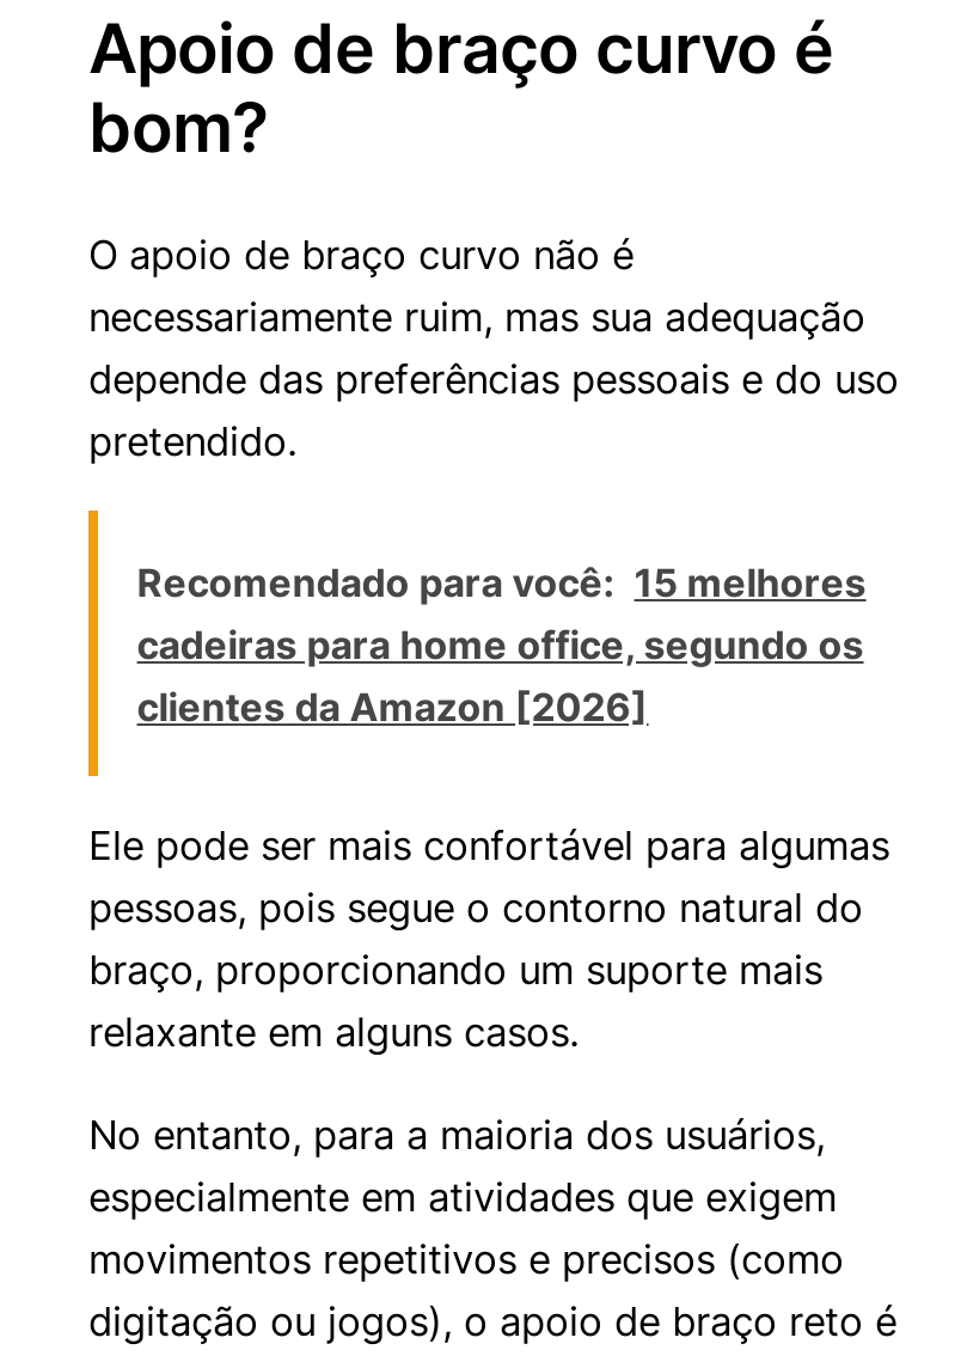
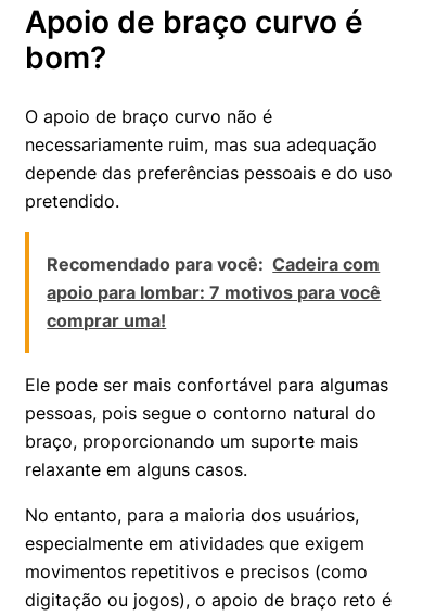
[137,558,866,731] Recomendado para você: 15 melhores | cadeiras para home office, segundo os | clientes da Amazon [2026] -> [47,254,381,332] Recomendado para você: Cadeira com | apoio para lombar: 7 motivos para você | comprar uma!

